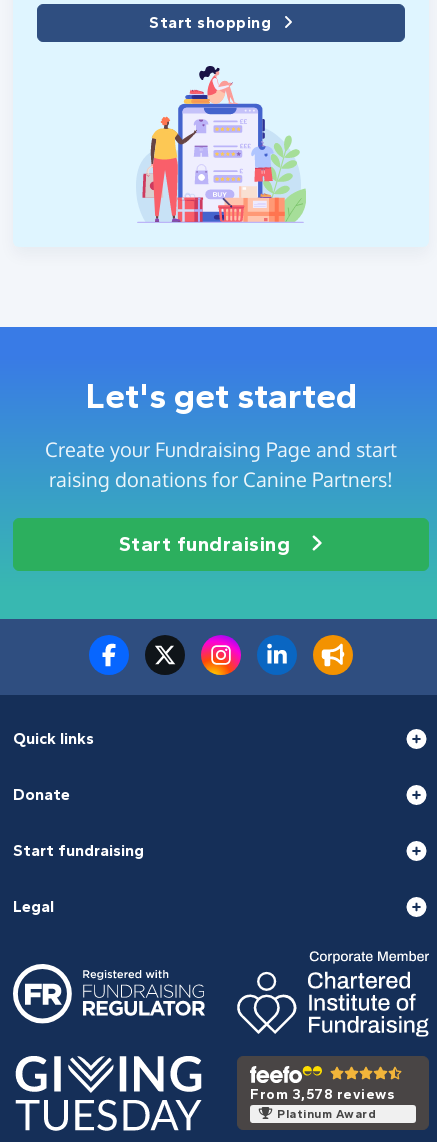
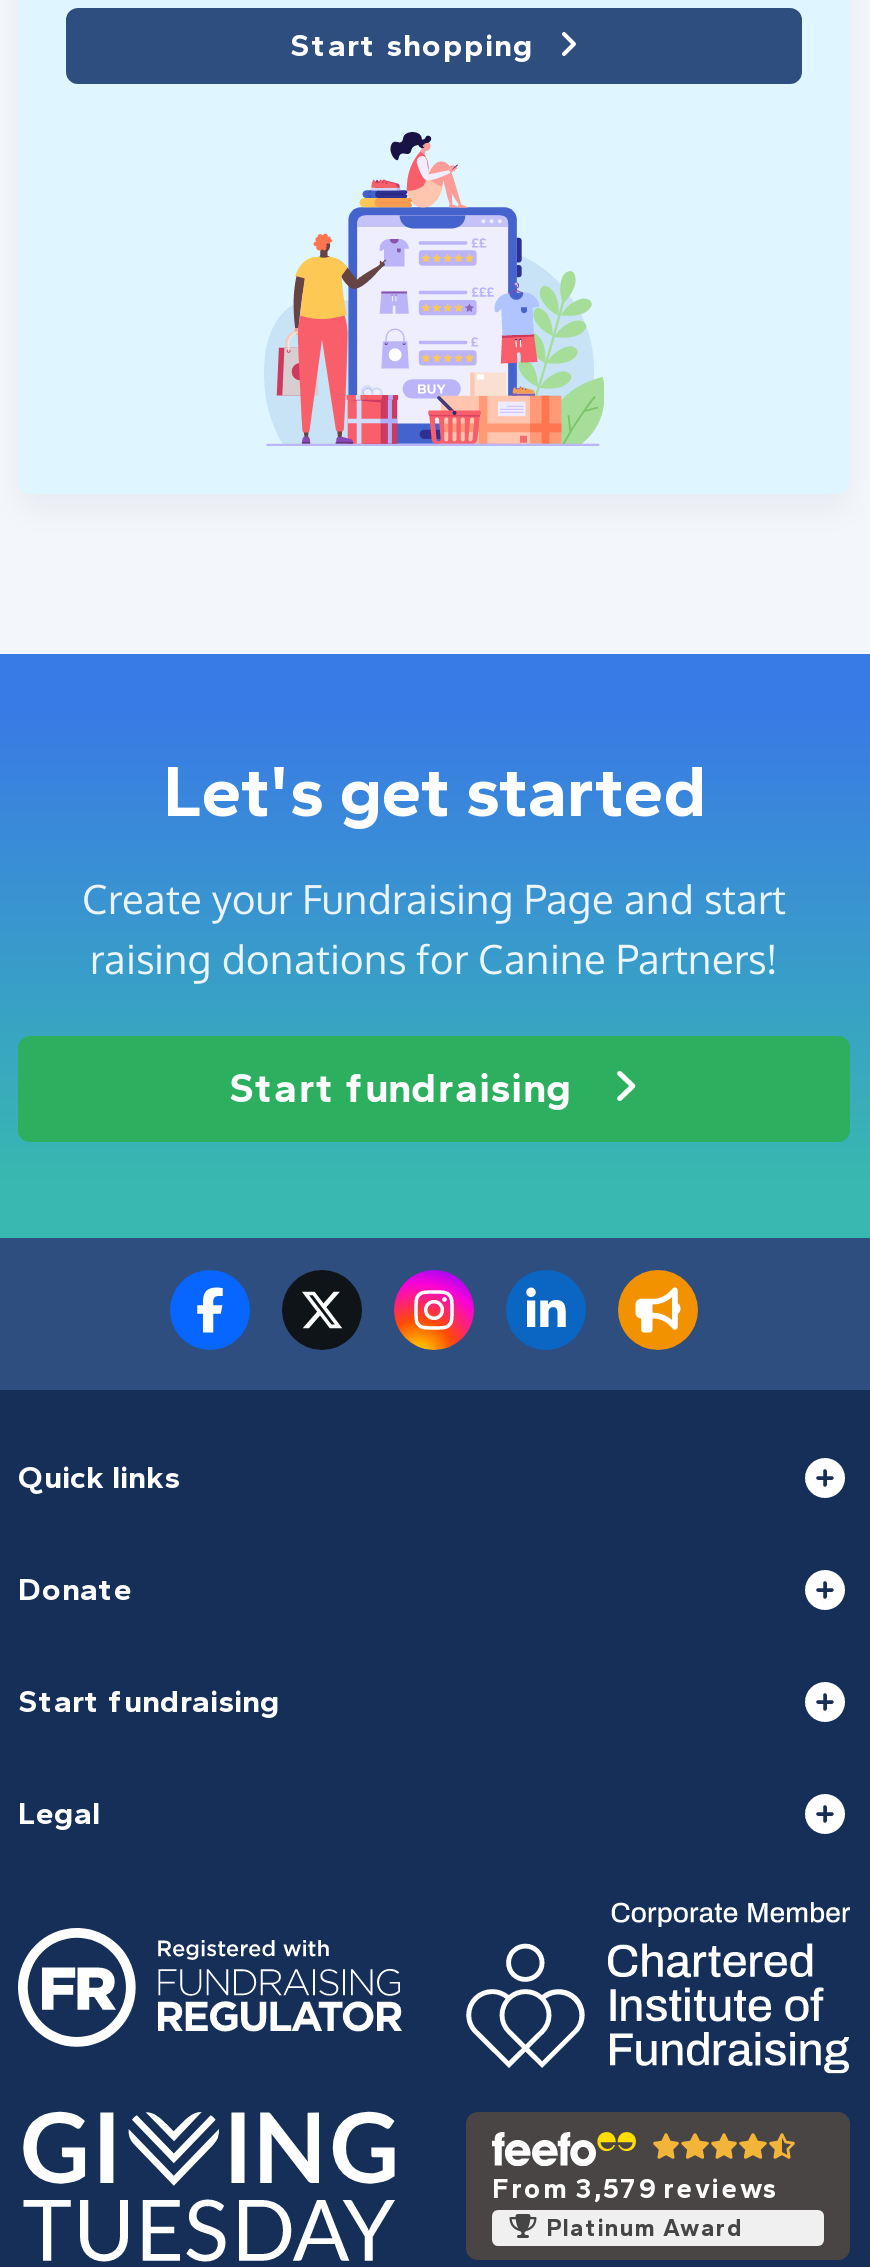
[250,1086,394,1103] From 3,578 reviews -> [492,2172,778,2206] From 3,579 reviews

